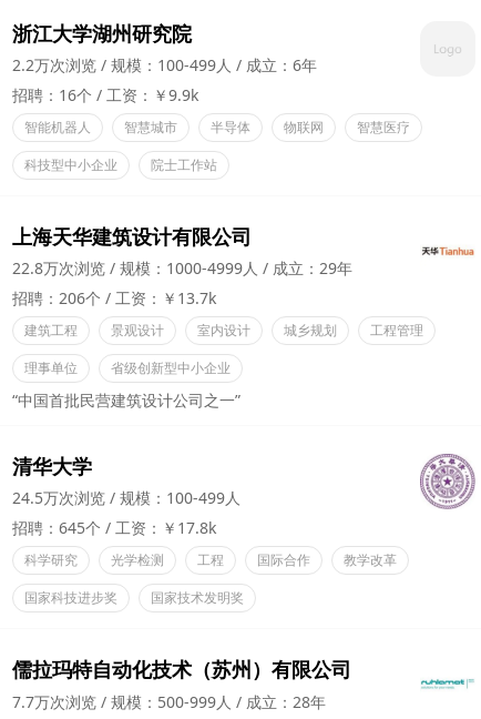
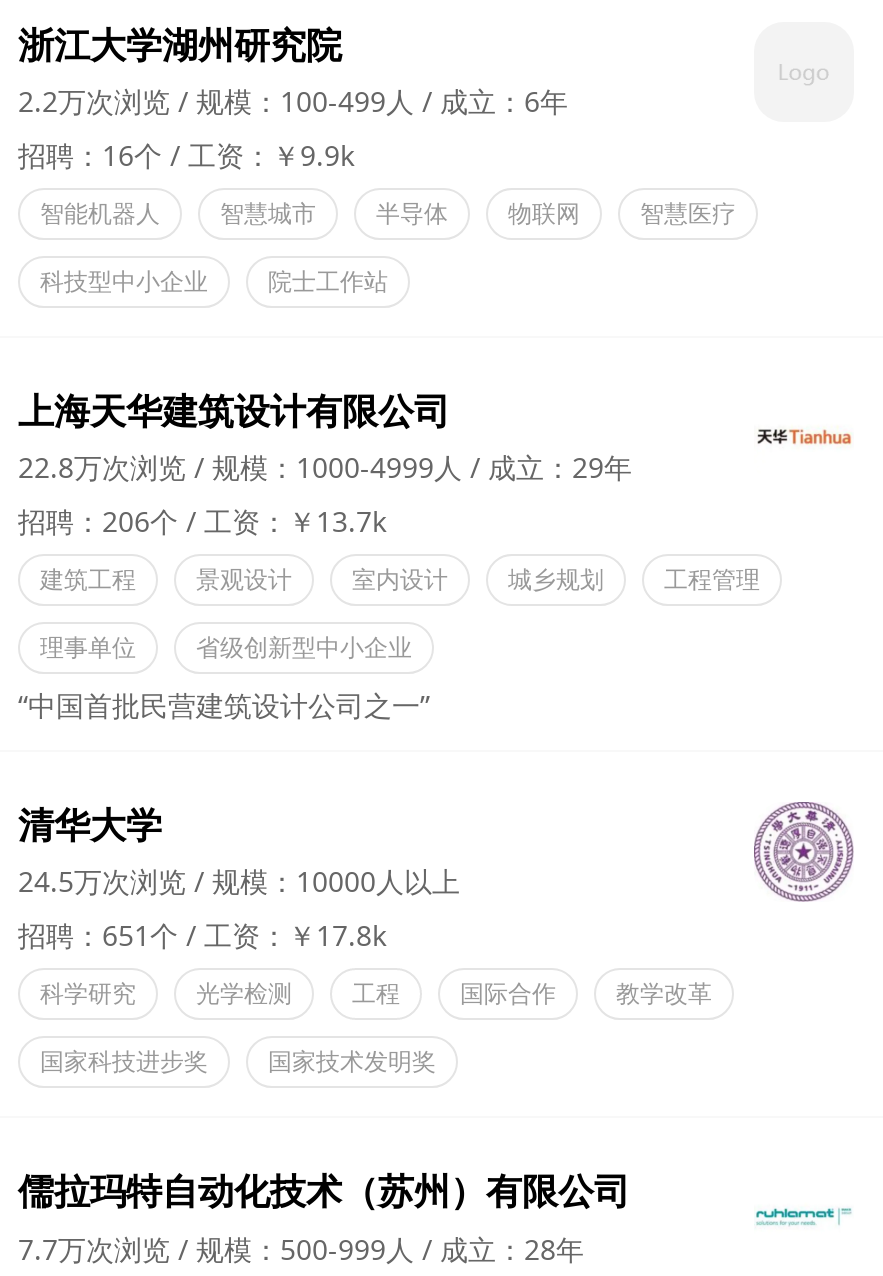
[12,487,240,538] 规模：100-499人 | 招聘：645个 -> [18,862,460,954] 规模：10000人以上 | 招聘：651个

